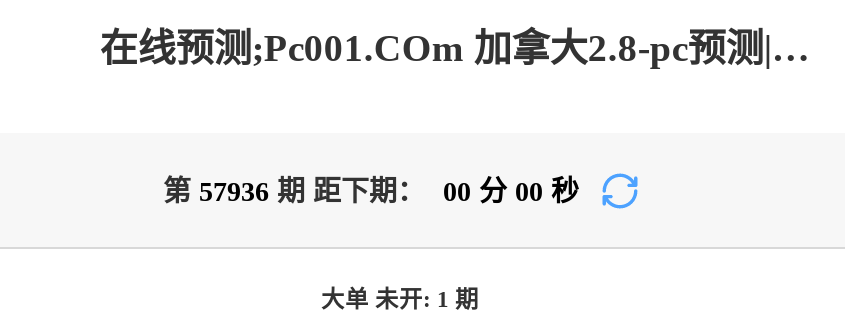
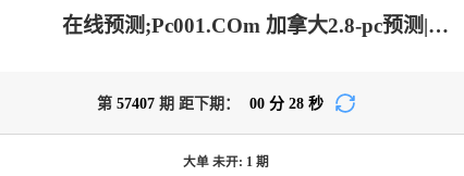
[163,177,579,207] 第57936期 距下期： 00分 00秒 -> [96,96,323,112] 第57407期 距下期： 00分 28秒

